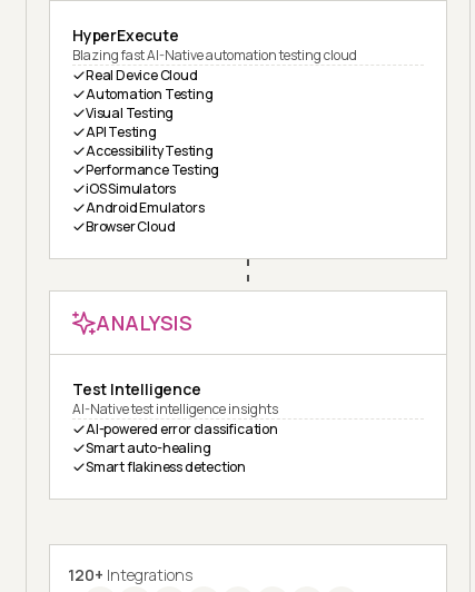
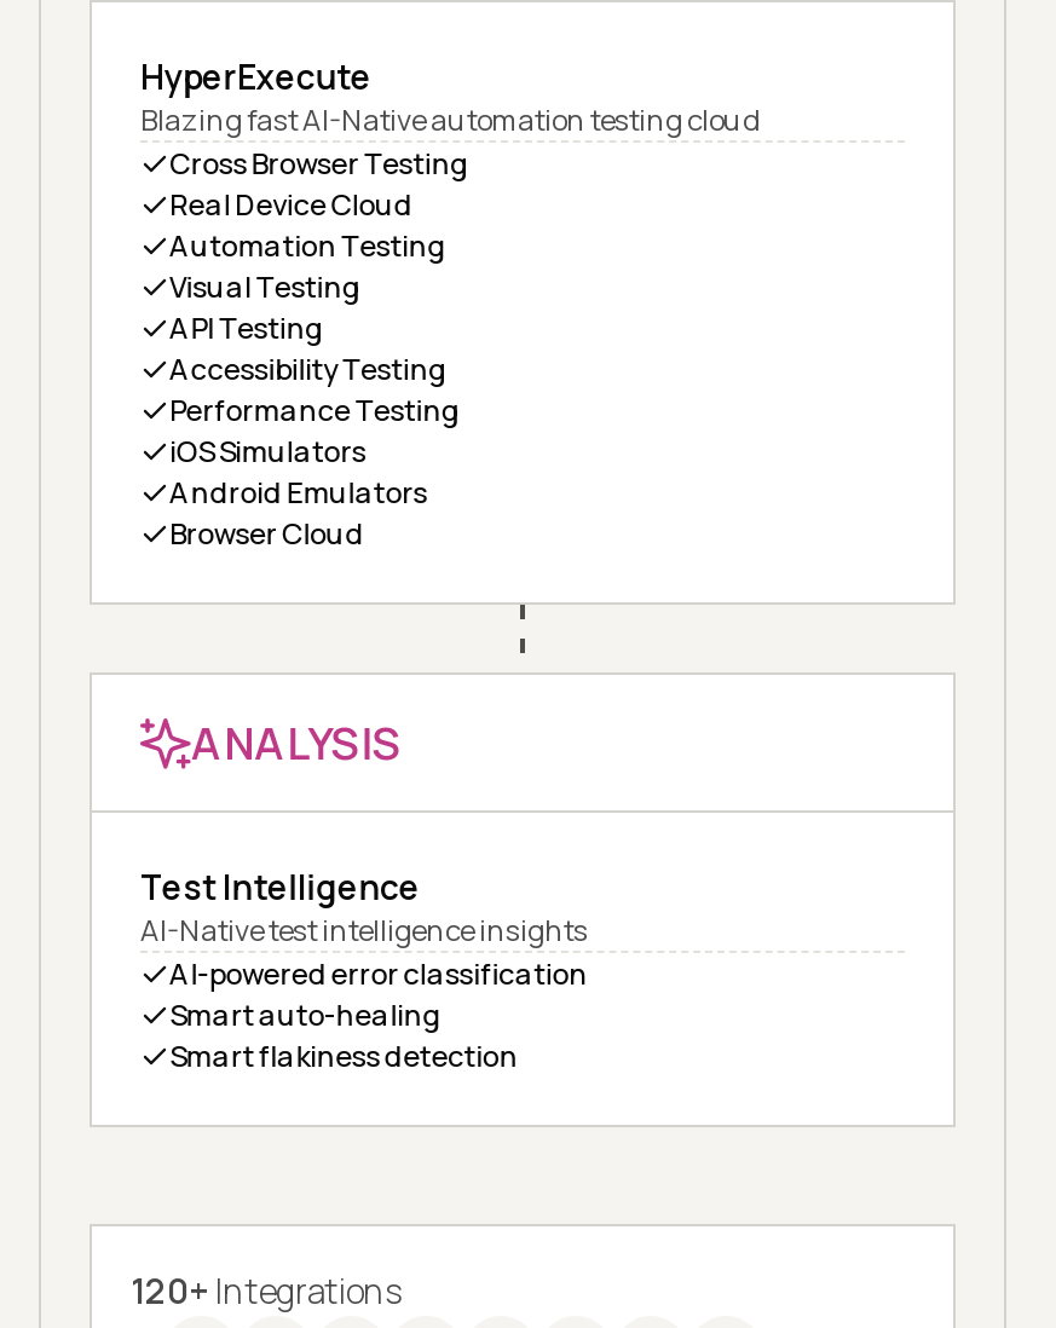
none -> [169,143,469,184] Cross Browser Testing

